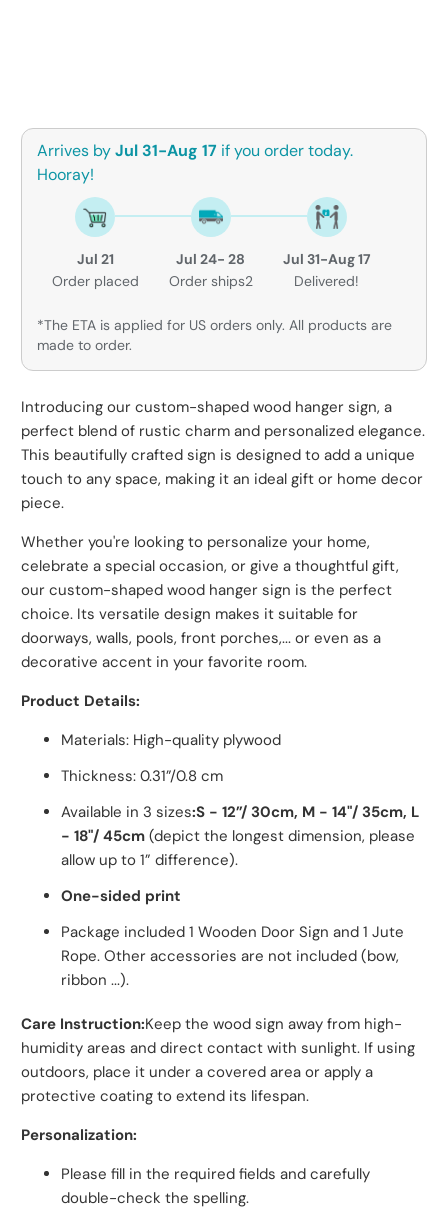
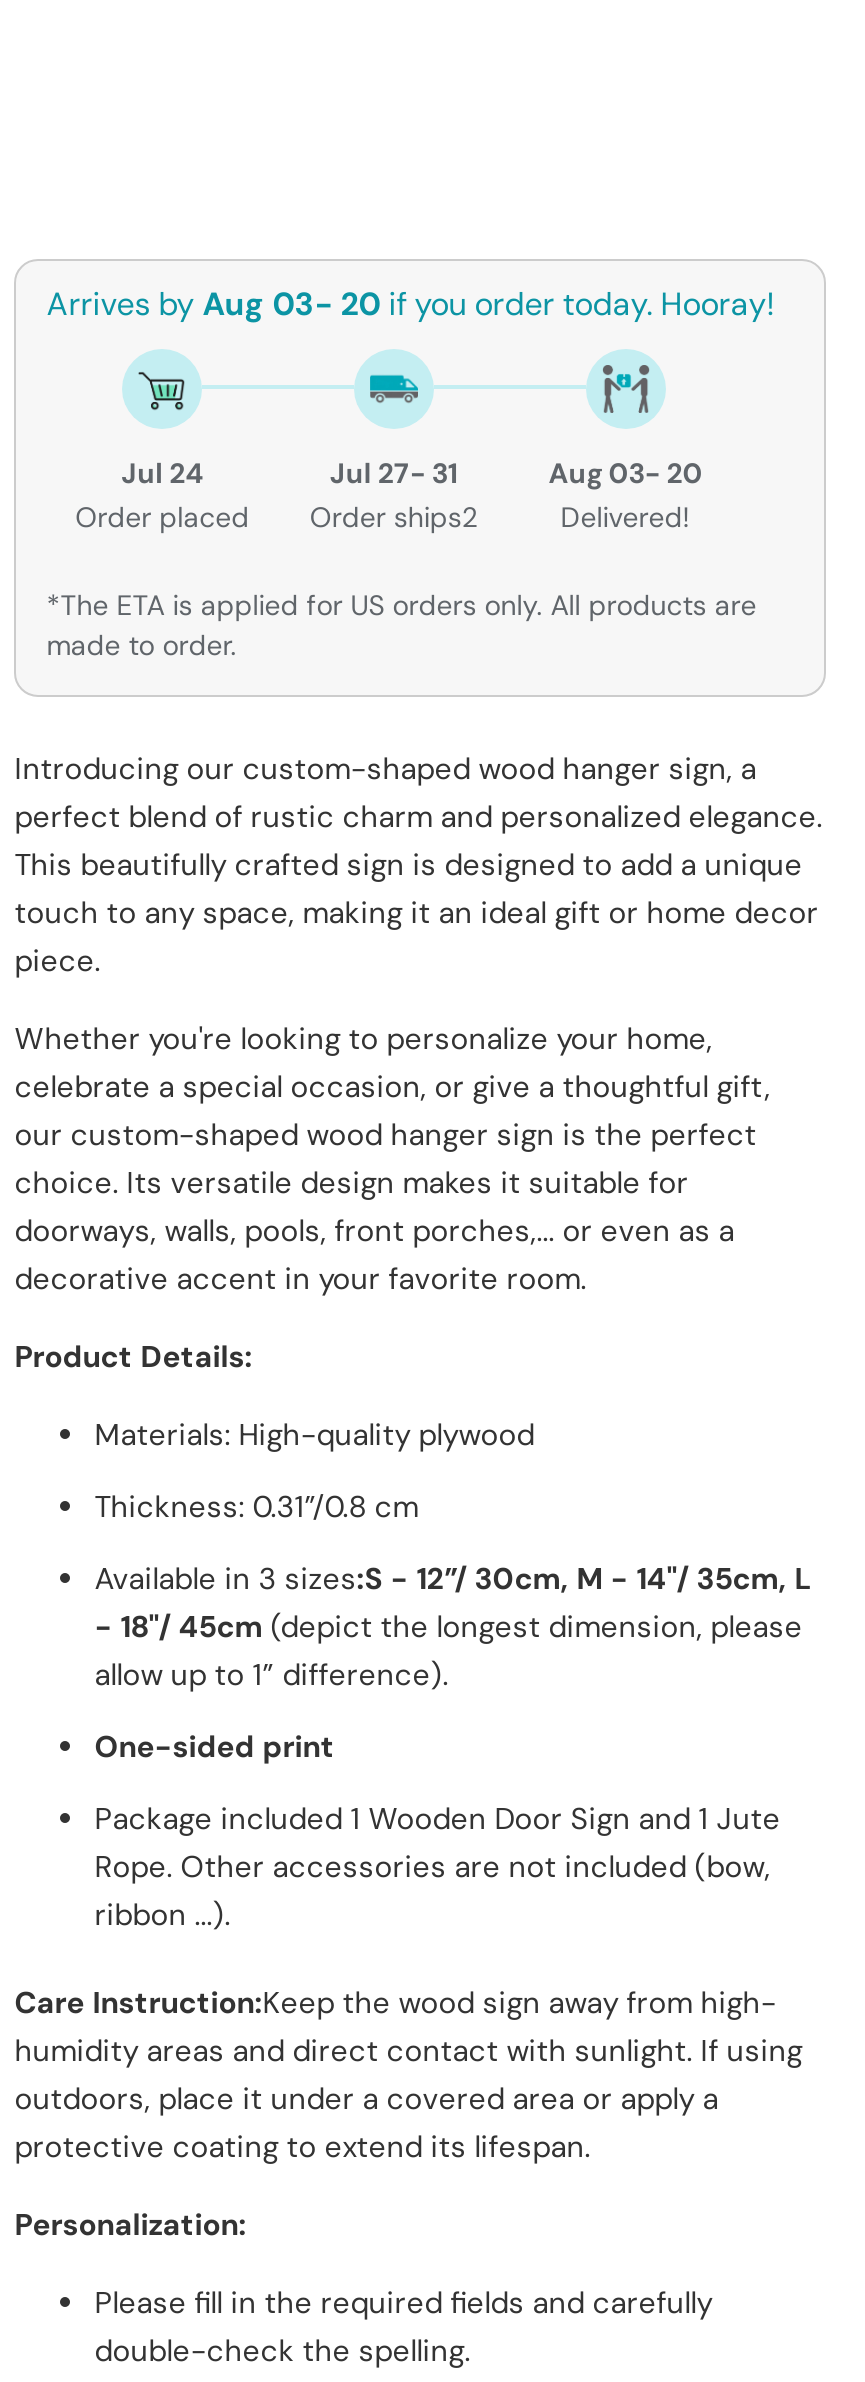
[37,140,353,185] Arrives by Jul 31-Aug 17 if you order today. | Hooray! -> [46,283,774,325] Arrives by Aug 03- 20 if you order today. Hooray!
[77,250,114,268] Jul 21 -> [121,455,203,491] Jul 24
[176,250,245,268] Jul 24- 28 -> [330,455,458,491] Jul 27- 31
[283,250,371,268] Jul 31-Aug 17 -> [548,455,702,491] Aug 03- 20

